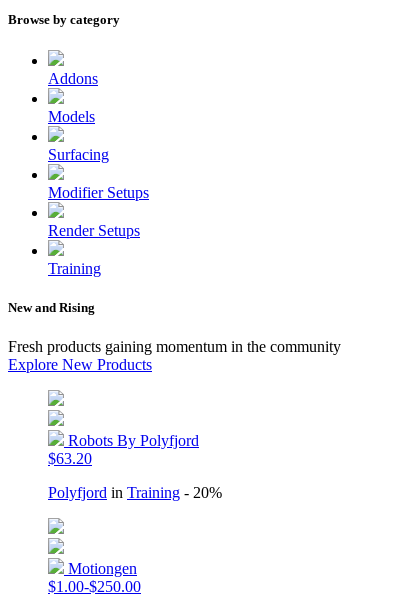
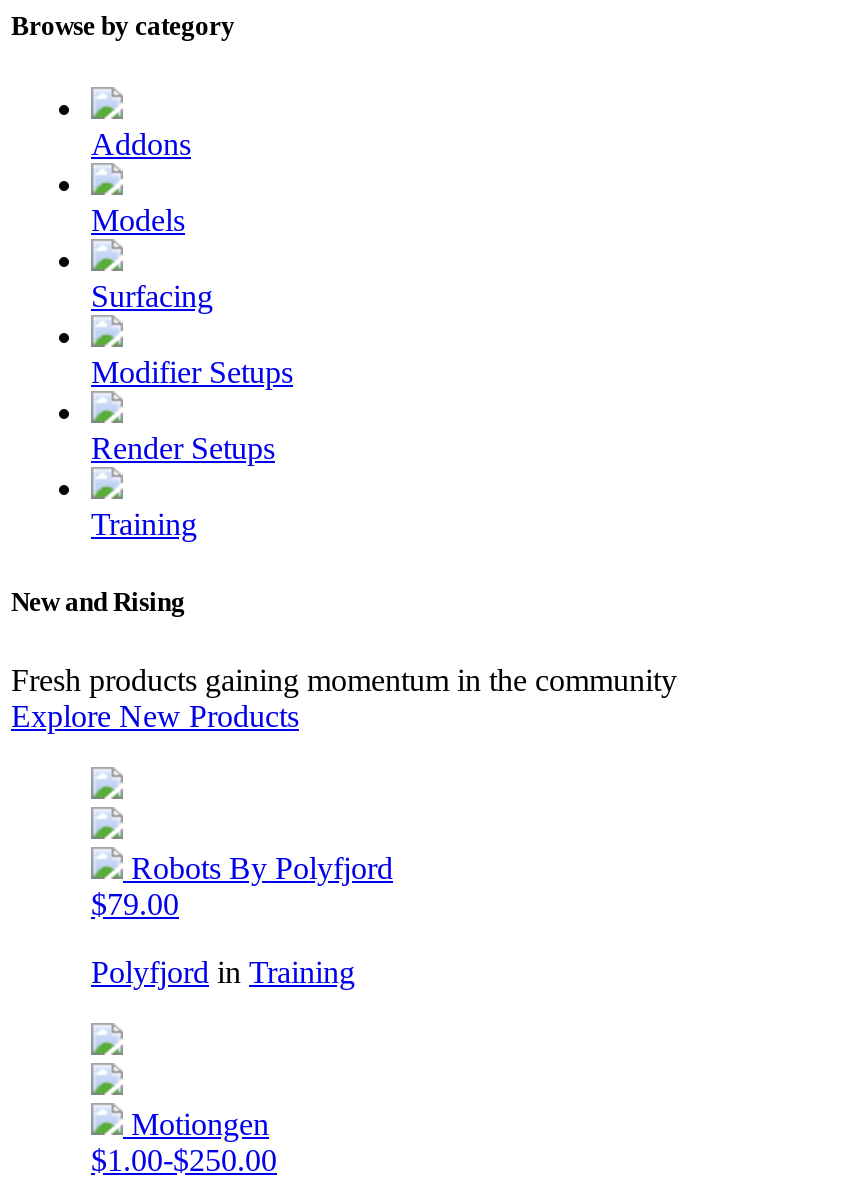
[48,450,92,467] $63.20 -> [91,887,179,921] $79.00
[48,484,222,501] Polyfjord in Training - 20% -> [91,955,355,989] Polyfjord in Training

